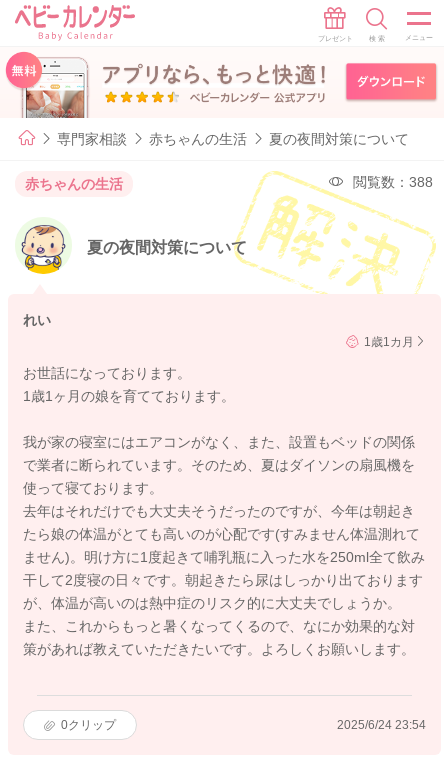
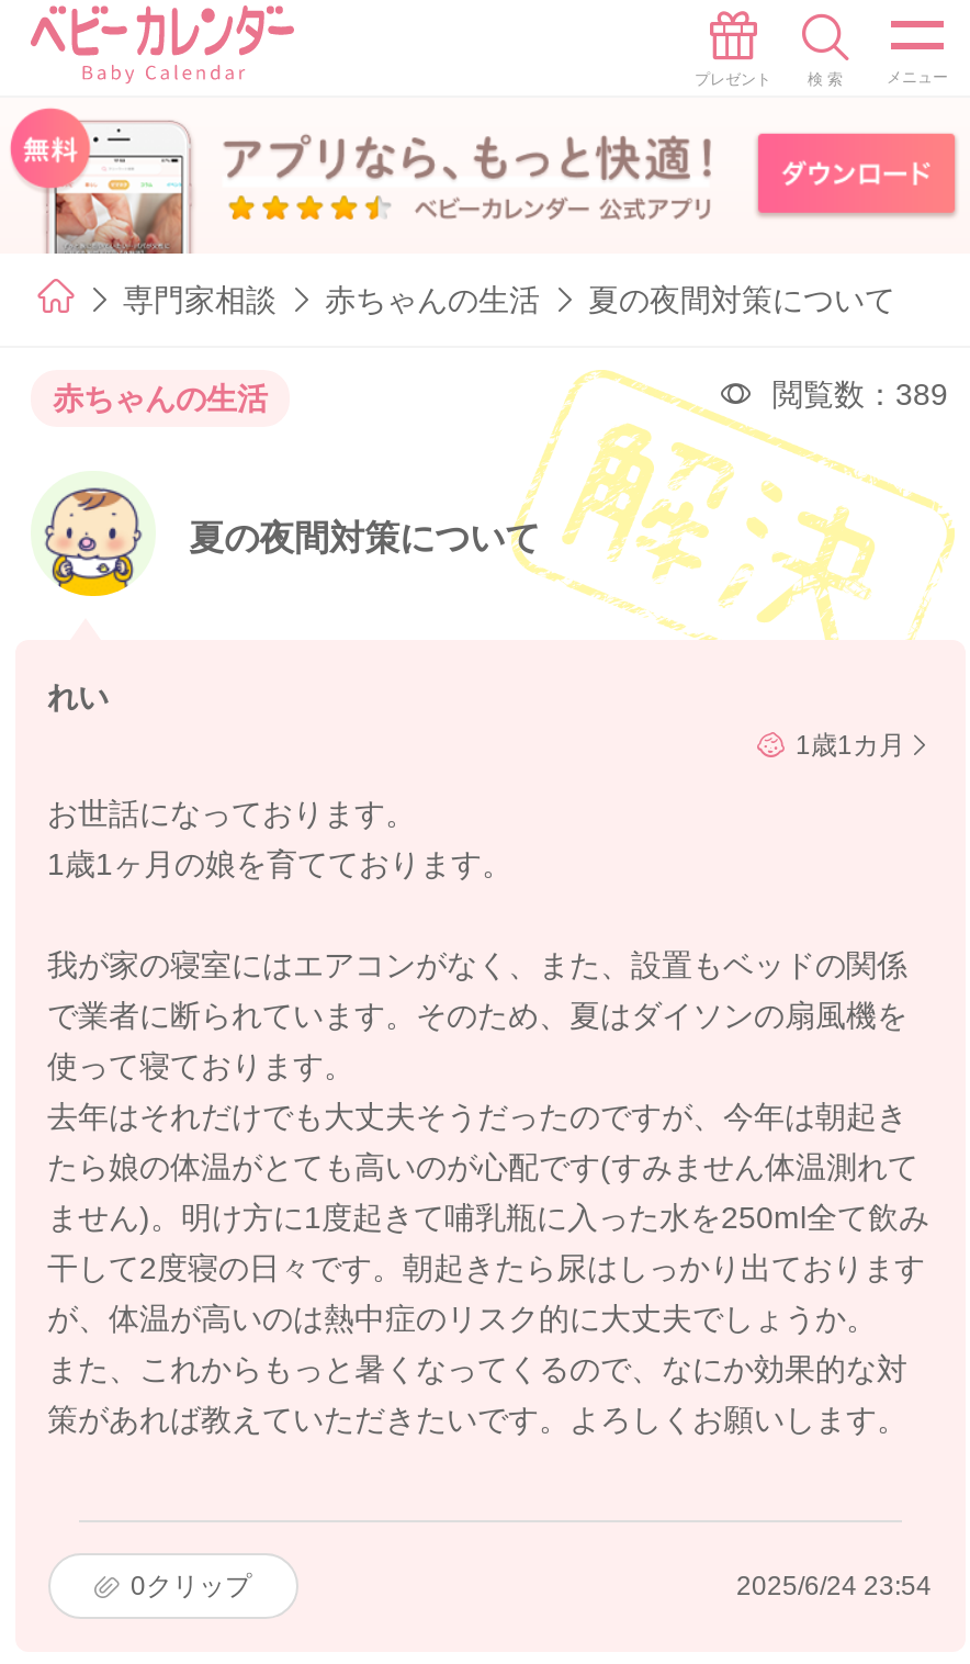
[353,174,433,190] 閲覧数：388 -> [772,376,948,412] 閲覧数：389

